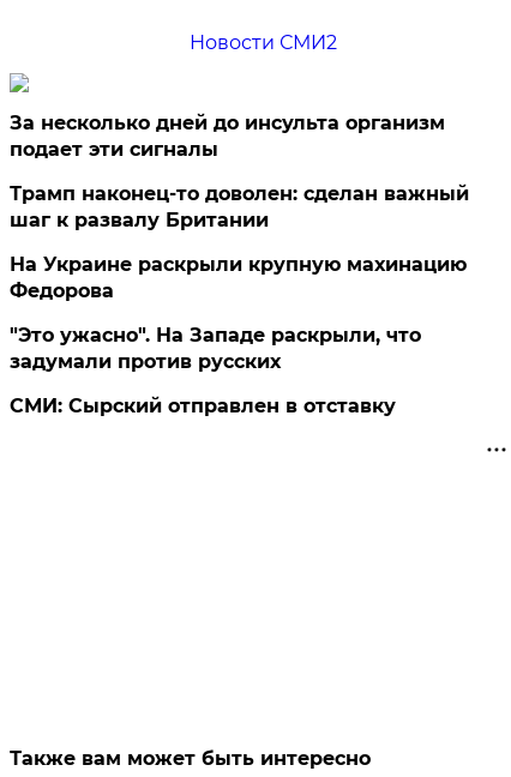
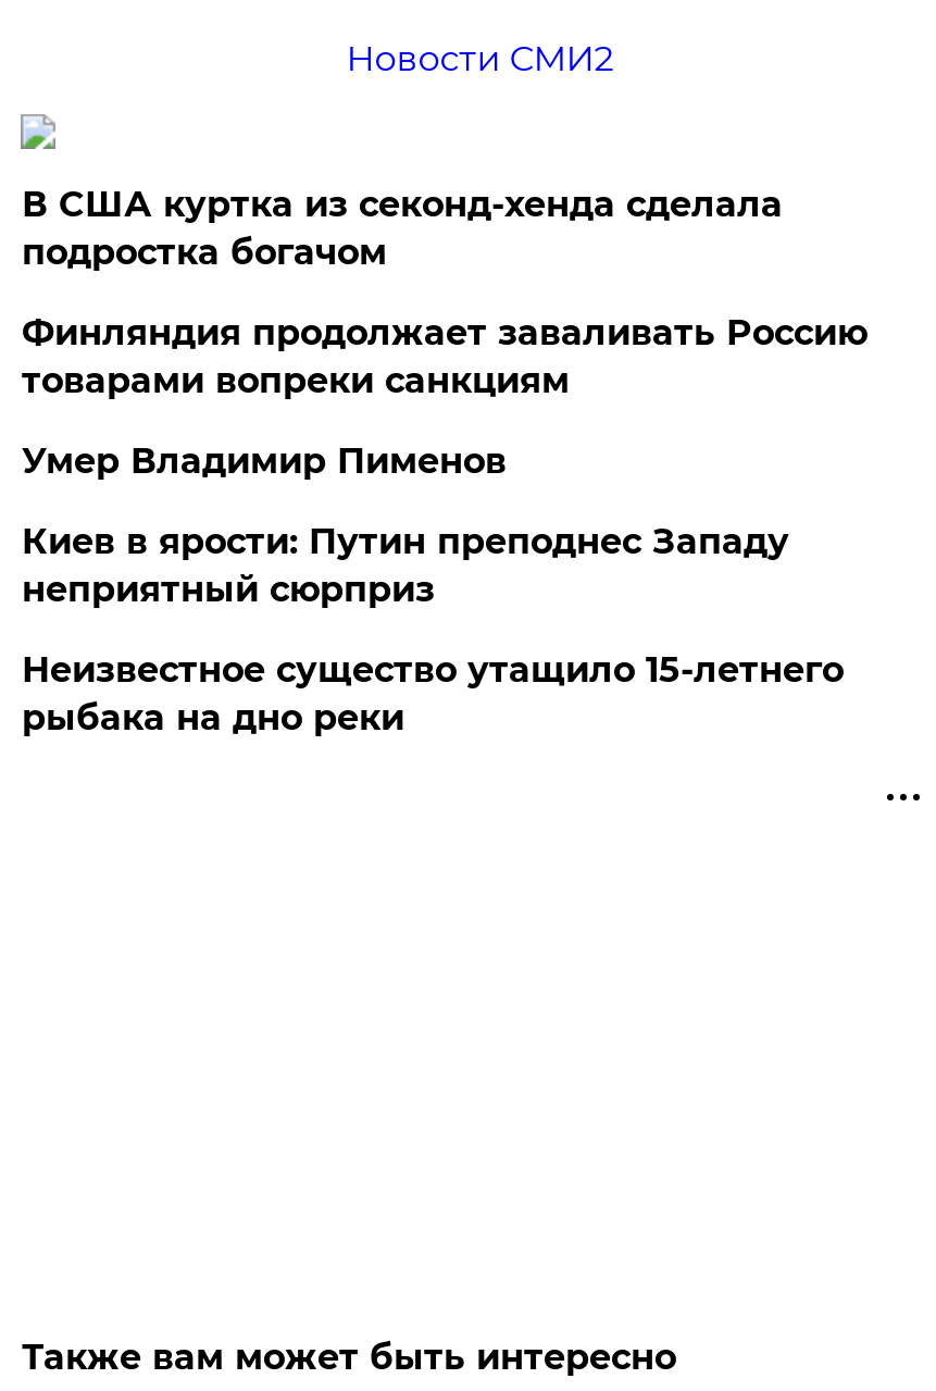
[10,112,446,161] За несколько дней до инсульта организм | подает эти сигналы -> [22,184,783,273] В США куртка из секонд-хенда сделала | подростка богачом
[10,182,469,231] Трамп наконец-то доволен: сделан важный | шаг к развалу Британии -> [22,312,867,401] Финляндия продолжает заваливать Россию | товарами вопреки санкциям
[10,253,467,302] На Украине раскрыли крупную махинацию | Федорова -> [22,440,506,482] Умер Владимир Пименов
[10,324,422,373] "Это ужасно". На Западе раскрыли, что | задумали против русских -> [22,521,789,610] Киев в ярости: Путин преподнес Западу | неприятный сюрприз
[10,394,396,417] СМИ: Сырский отправлен в отставку -> [22,649,843,738] Неизвестное существо утащило 15-летнего | рыбака на дно реки

